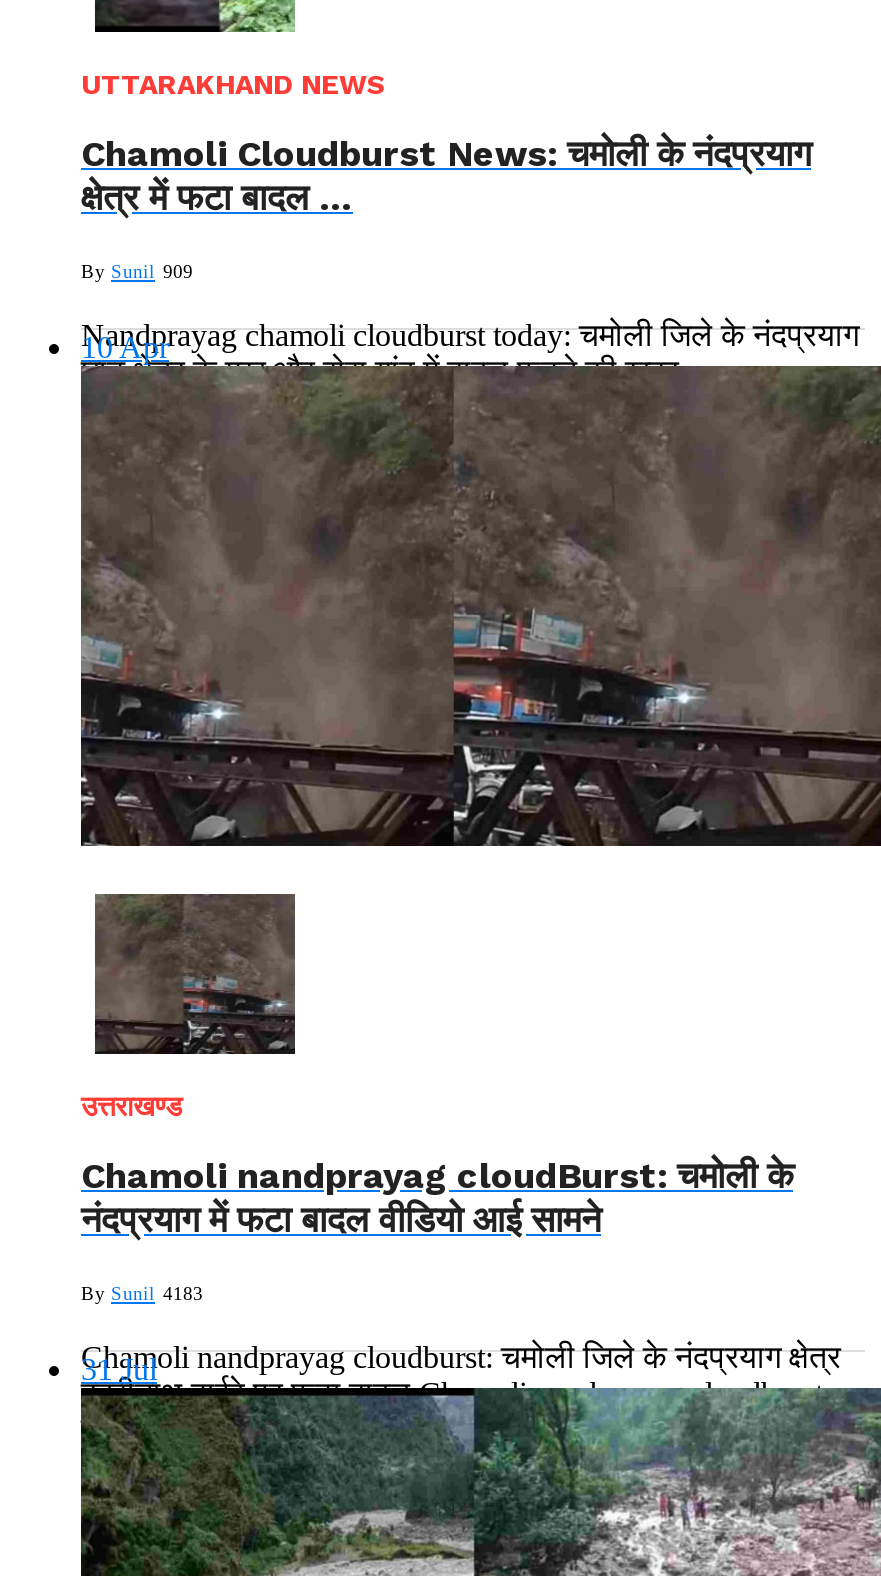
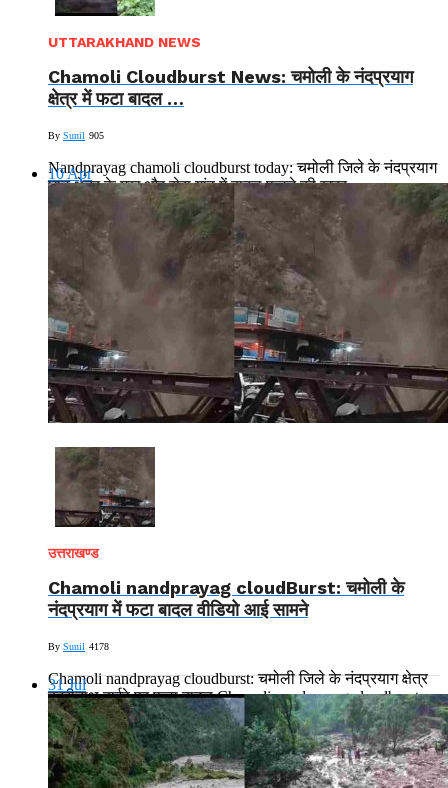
[81,261,193,283] By Sunil 909 -> [48,130,104,141] By Sunil 905
[81,1283,203,1305] By Sunil 4183 -> [48,641,109,652] By Sunil 4178

